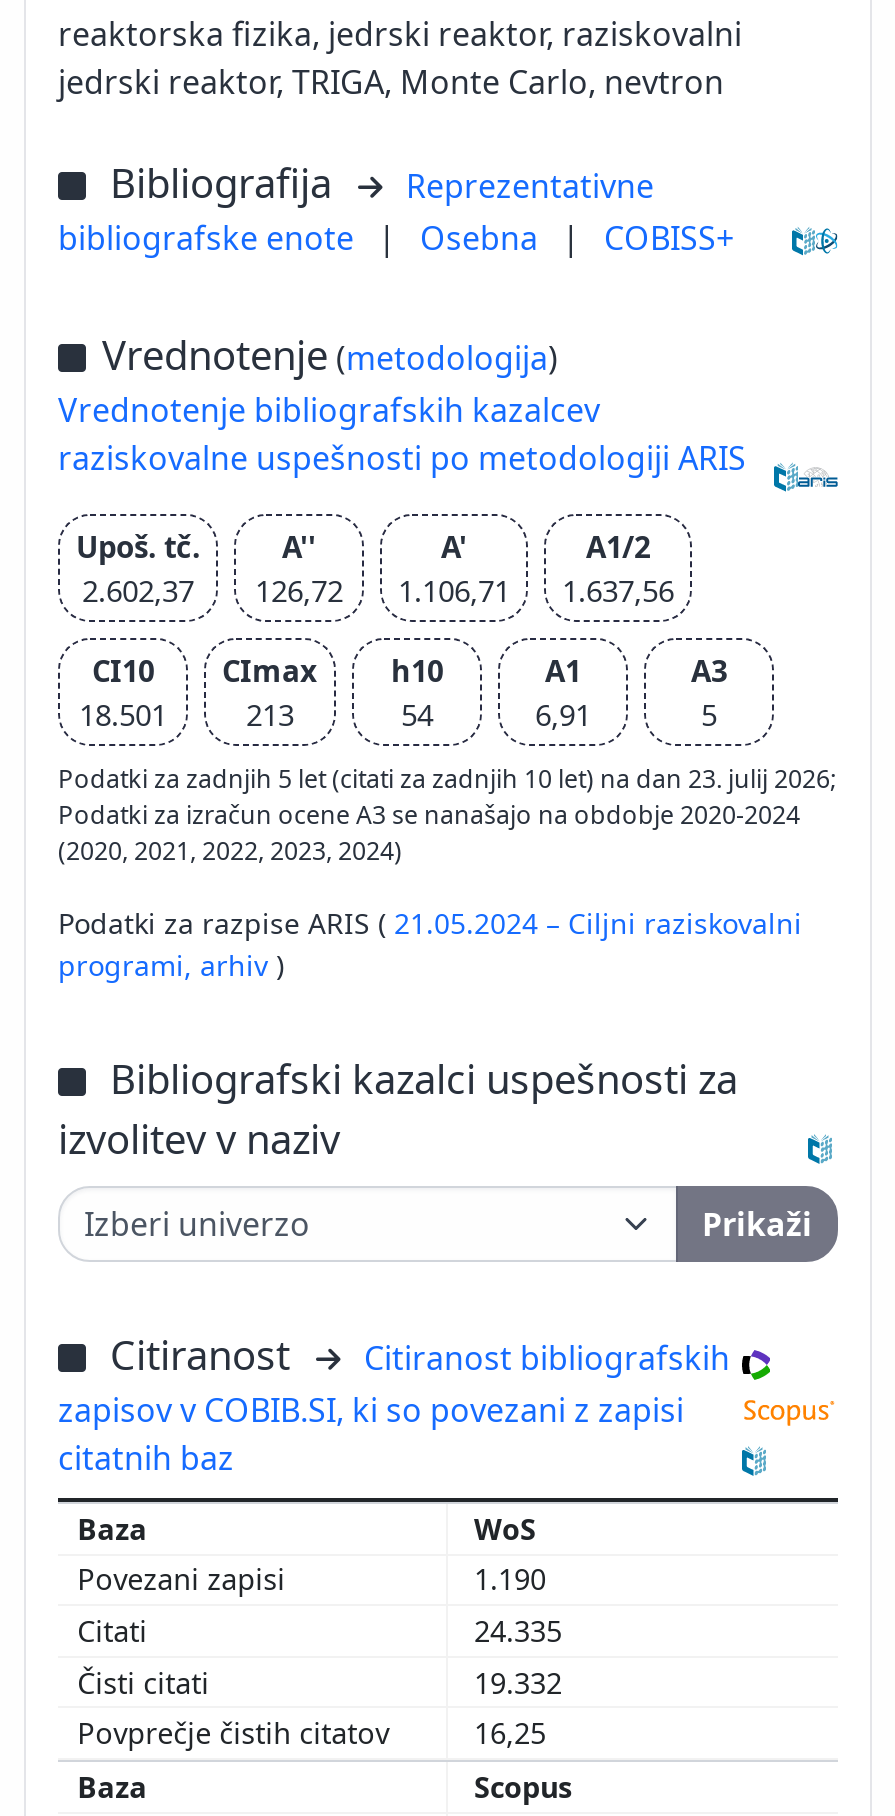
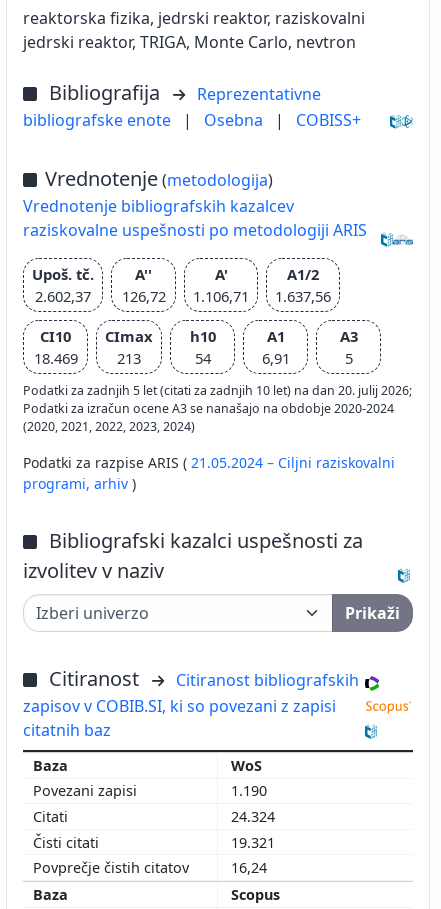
[79,694,294,734] 18.501 213 -> [33,348,141,368] 18.469 213
[58,762,836,796] Podatki za zadnjih 5 let (citati za zadnjih 10 let) na dan 23. julij 2026; -> [23,382,412,399] Podatki za zadnjih 5 let (citati za zadnjih 10 let) na dan 20. julij 2026;
[474,1612,570,1650] 24.335 -> [231,807,279,826] 24.324
[474,1663,570,1701] 19.332 -> [231,833,279,852] 19.321
[474,1714,554,1752] 16,25 -> [231,858,271,877] 16,24

